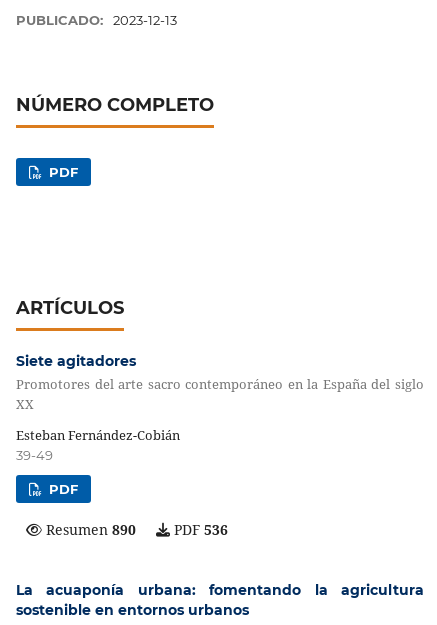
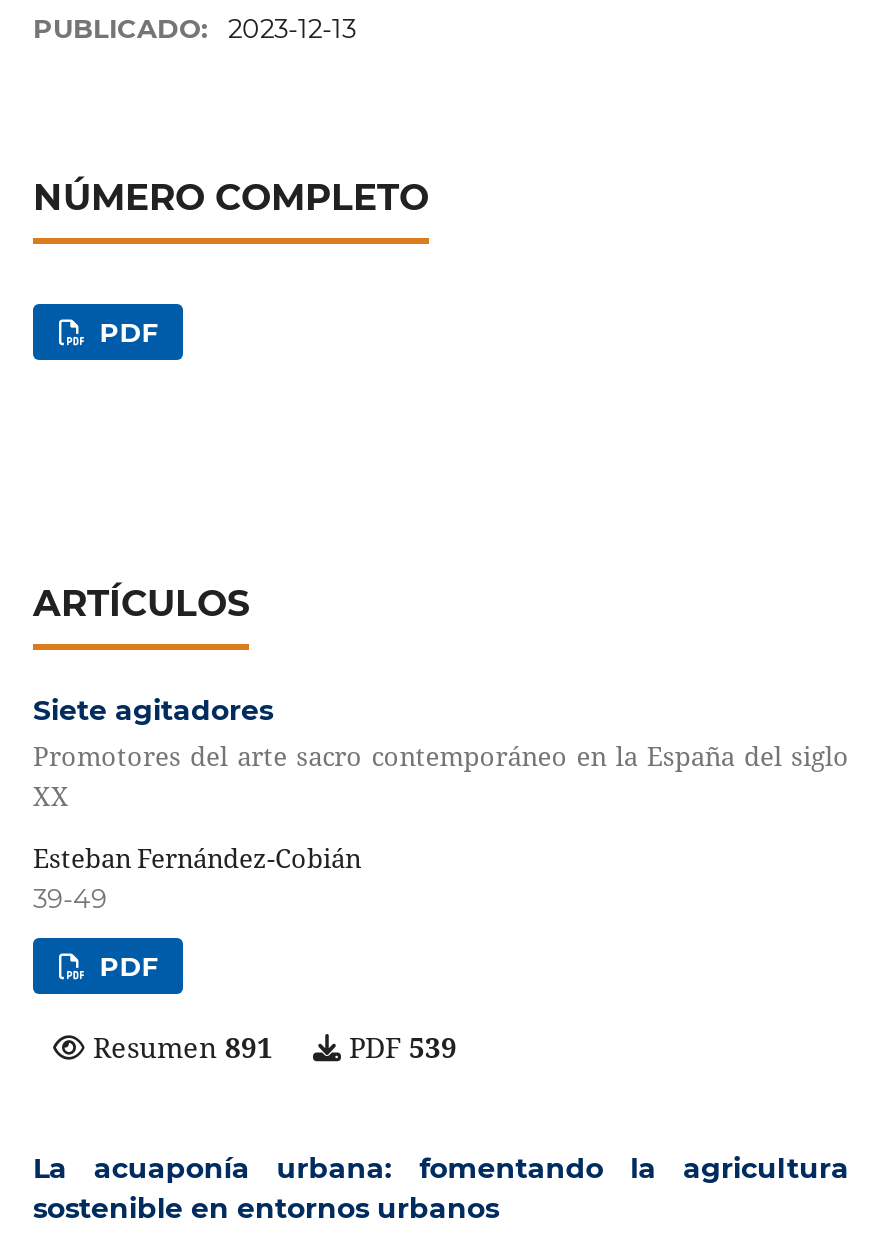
[46,520,136,539] Resumen 890 -> [93,1029,273,1067] Resumen 891
[170,520,228,539] PDF 536 -> [341,1029,457,1067] PDF 539

